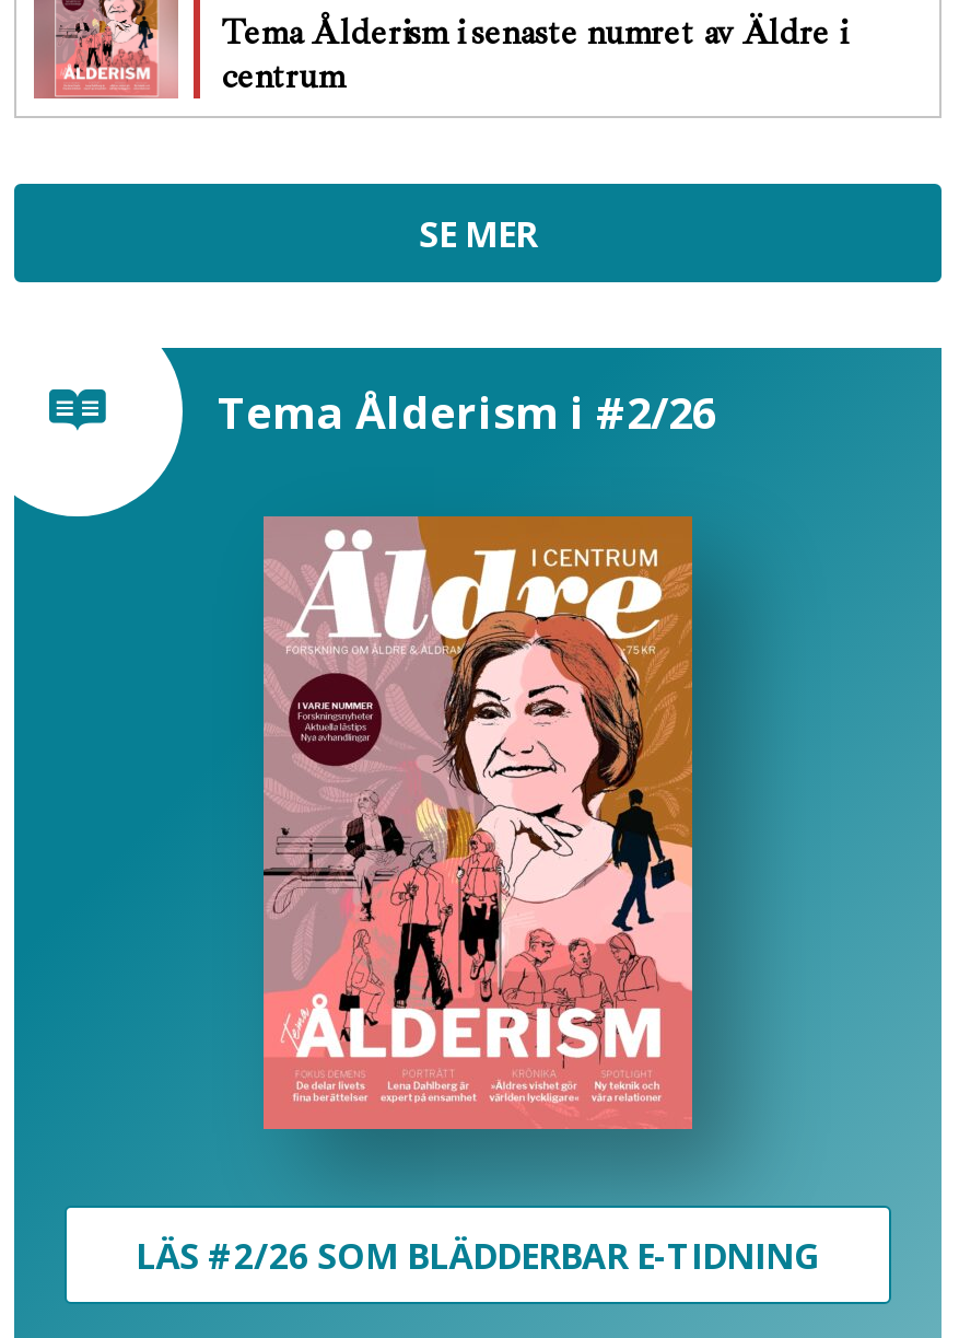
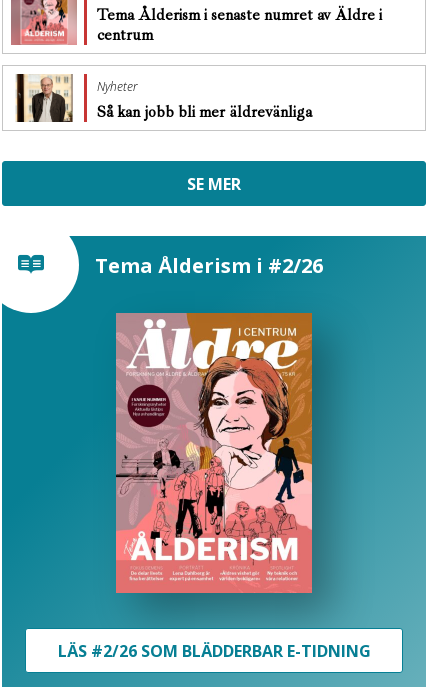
none -> [11,73,316,123] [image] | Nyheter | Så kan jobb bli mer äldrevänliga

